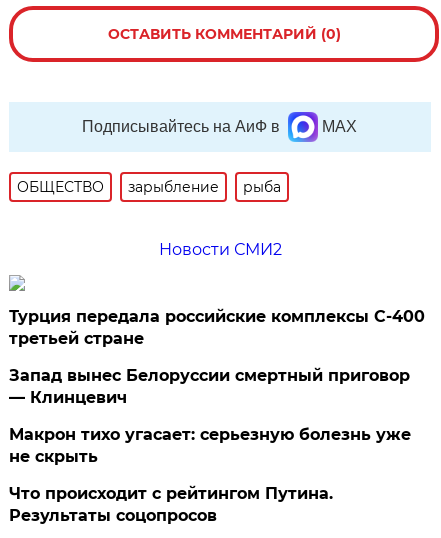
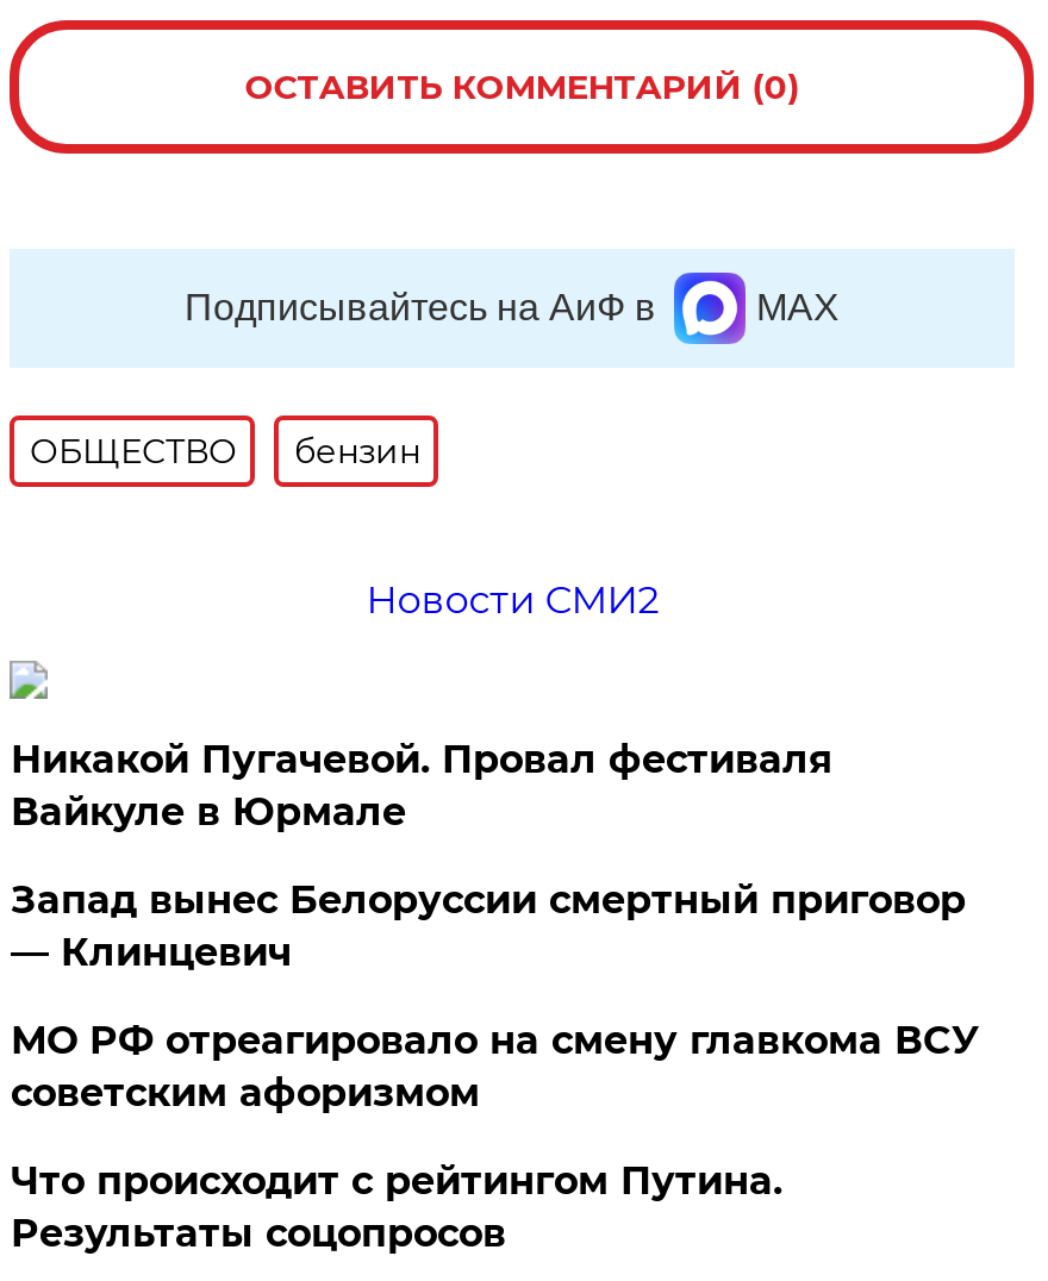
[128,178,281,196] зарыбление | рыба -> [294,430,420,473] бензин
[9,307,425,348] Турция передала российские комплексы С-400 | третьей стране -> [10,737,832,835] Никакой Пугачевой. Провал фестиваля | Вайкуле в Юрмале
[9,425,411,466] Макрон тихо угасает: серьезную болезнь уже | не скрыть -> [10,1018,980,1116] МО РФ отреагировало на смену главкома ВСУ | советским афоризмом

